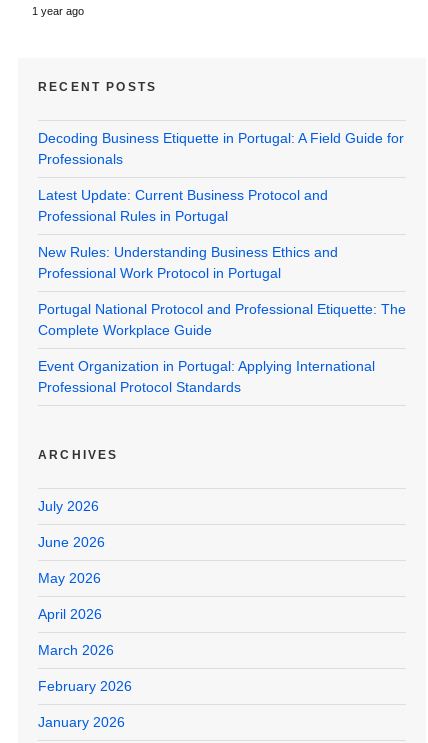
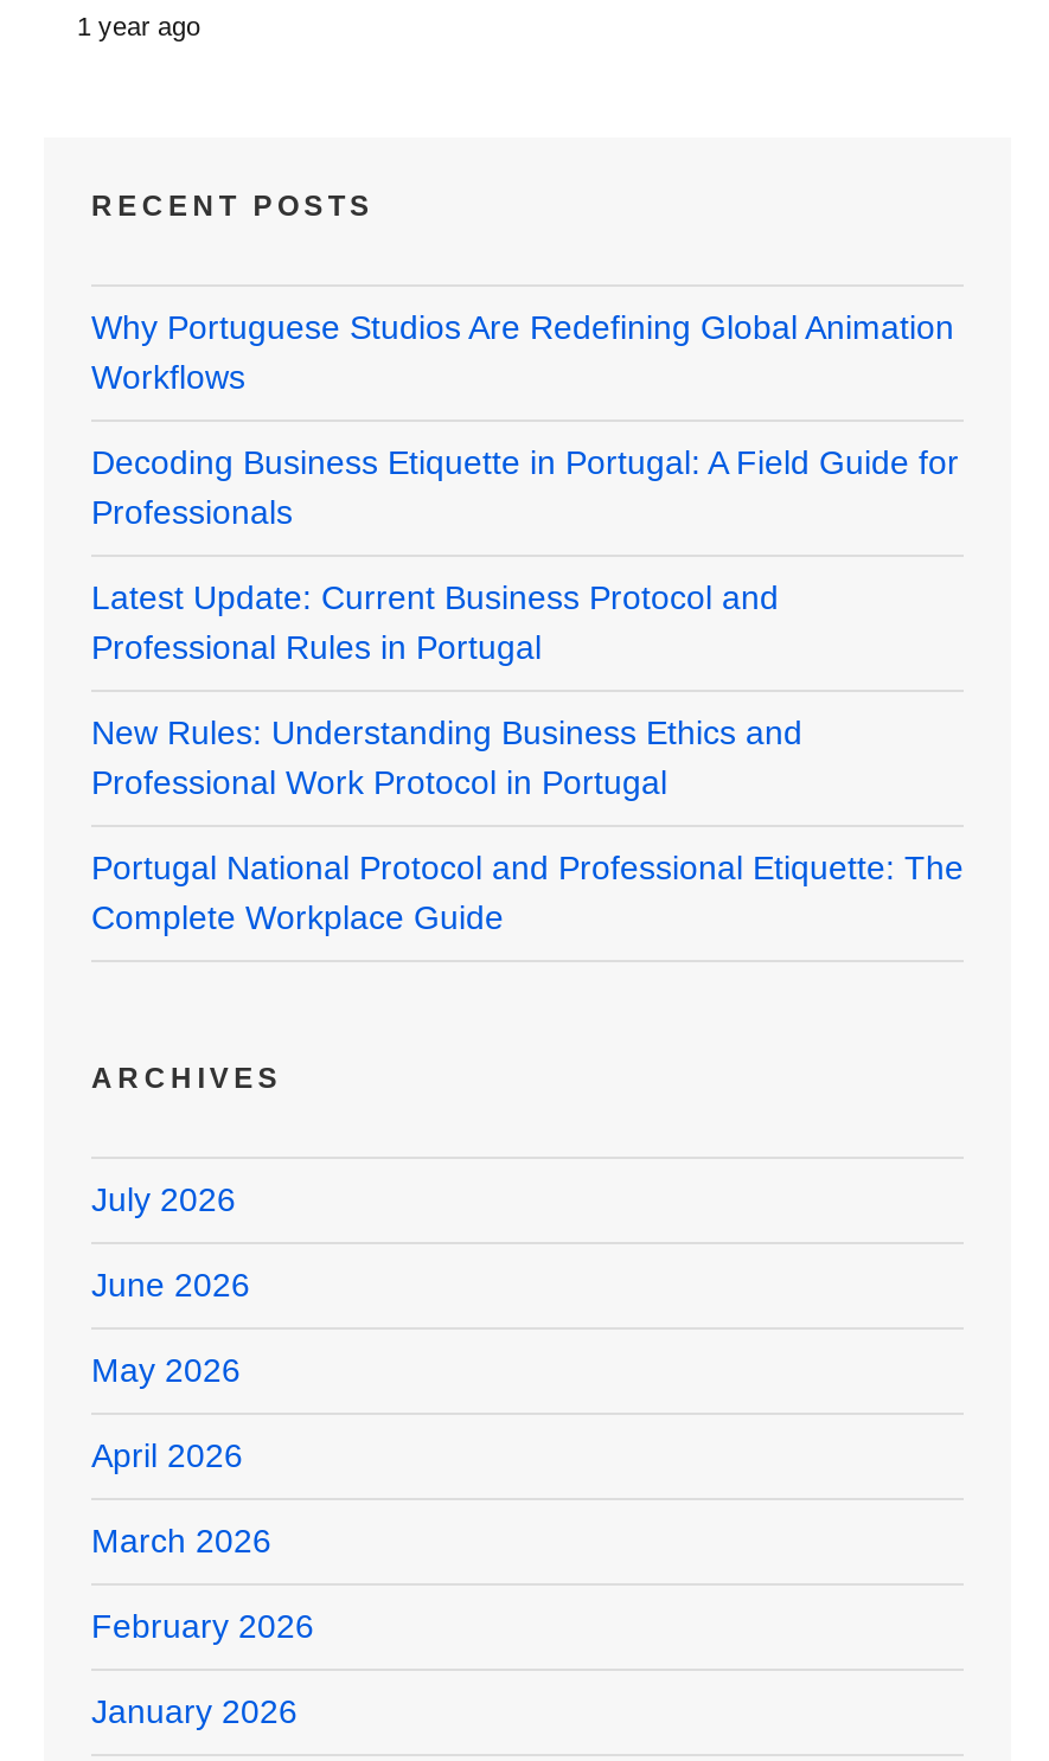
none -> [91,307,954,395] Why Portuguese Studios Are Redefining Global Animation | Workflows
moved [38,130,406,338] -> [91,443,964,935]: Decoding Business Etiquette in Portugal: A Field Guide for | Professionals | Latest Update: Current Business Protocol and | Professional Rules in Portugal | New Rules: Understanding Business Ethics and | Professional Work Protocol in Portugal | Portugal National Protocol and Professional Etiquette: The | Complete Workplace Guide
[38,358,375,395] Event Organization in Portugal: Applying International | Professional Protocol Standards -> none

